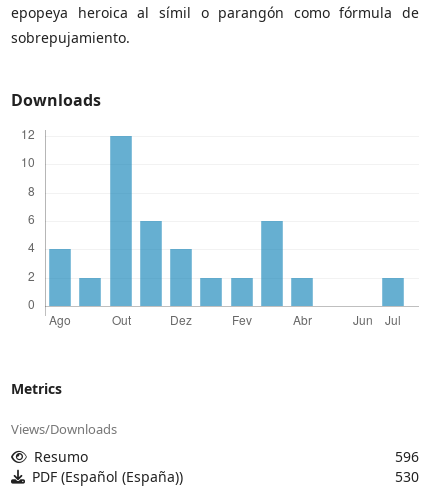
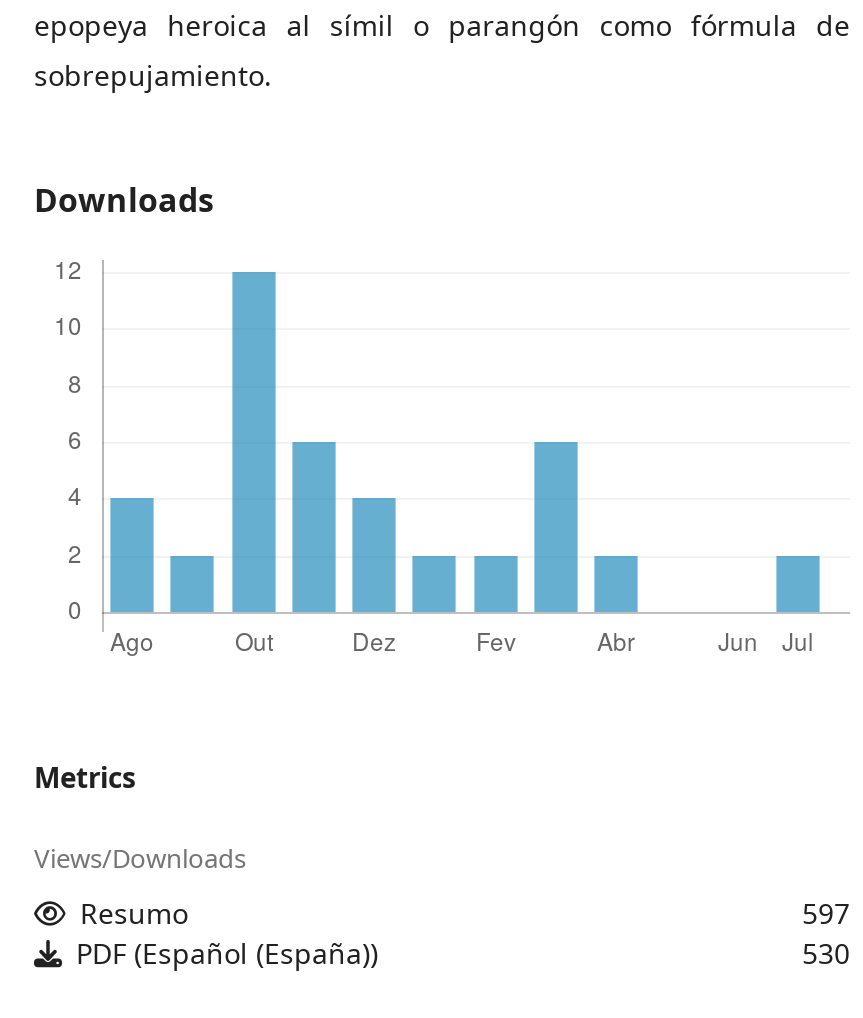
[395,447,419,466] 596 -> [802,894,850,932] 597

